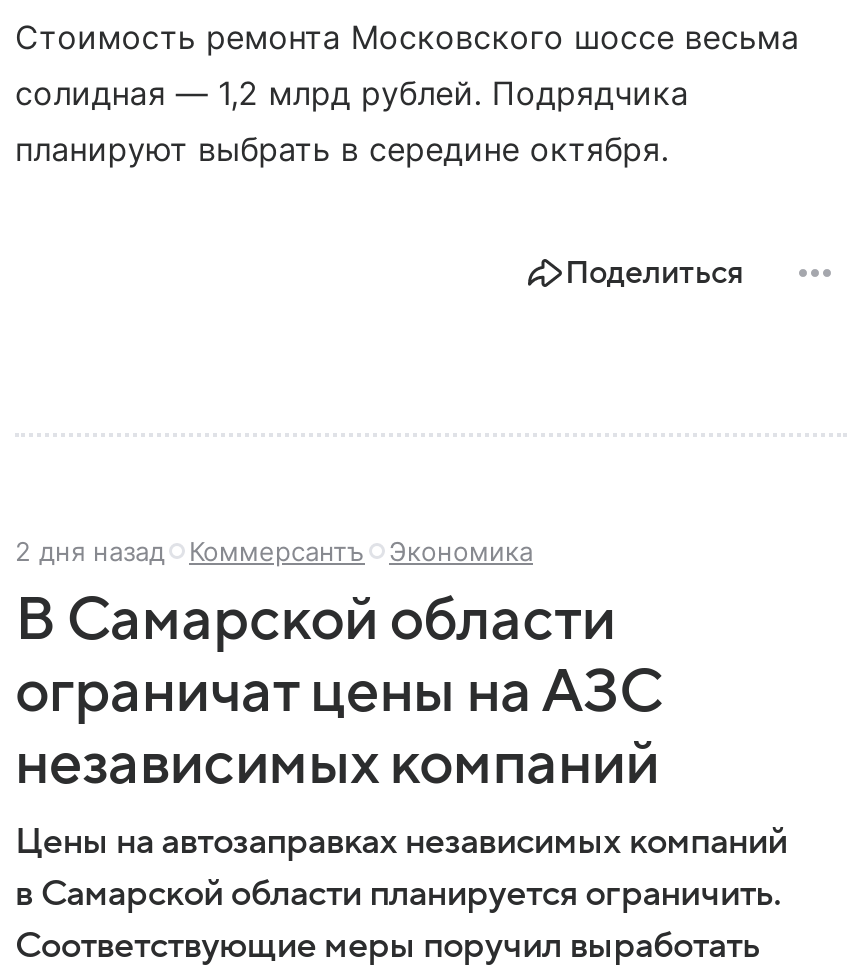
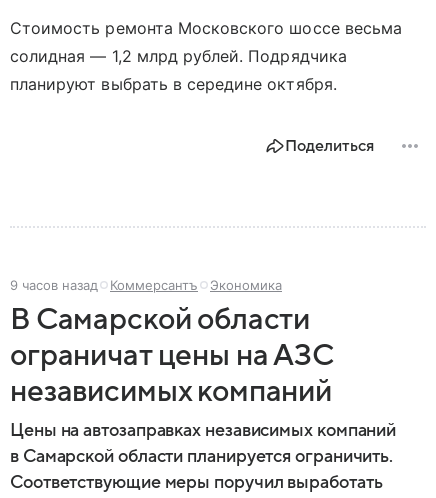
[15,535,533,567] 2 дня назад Коммерсантъ Экономика -> [10,277,282,293] 9 часов назад Коммерсантъ Экономика

